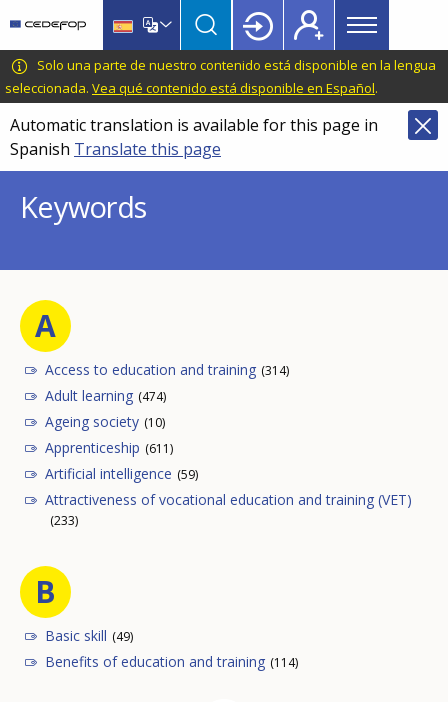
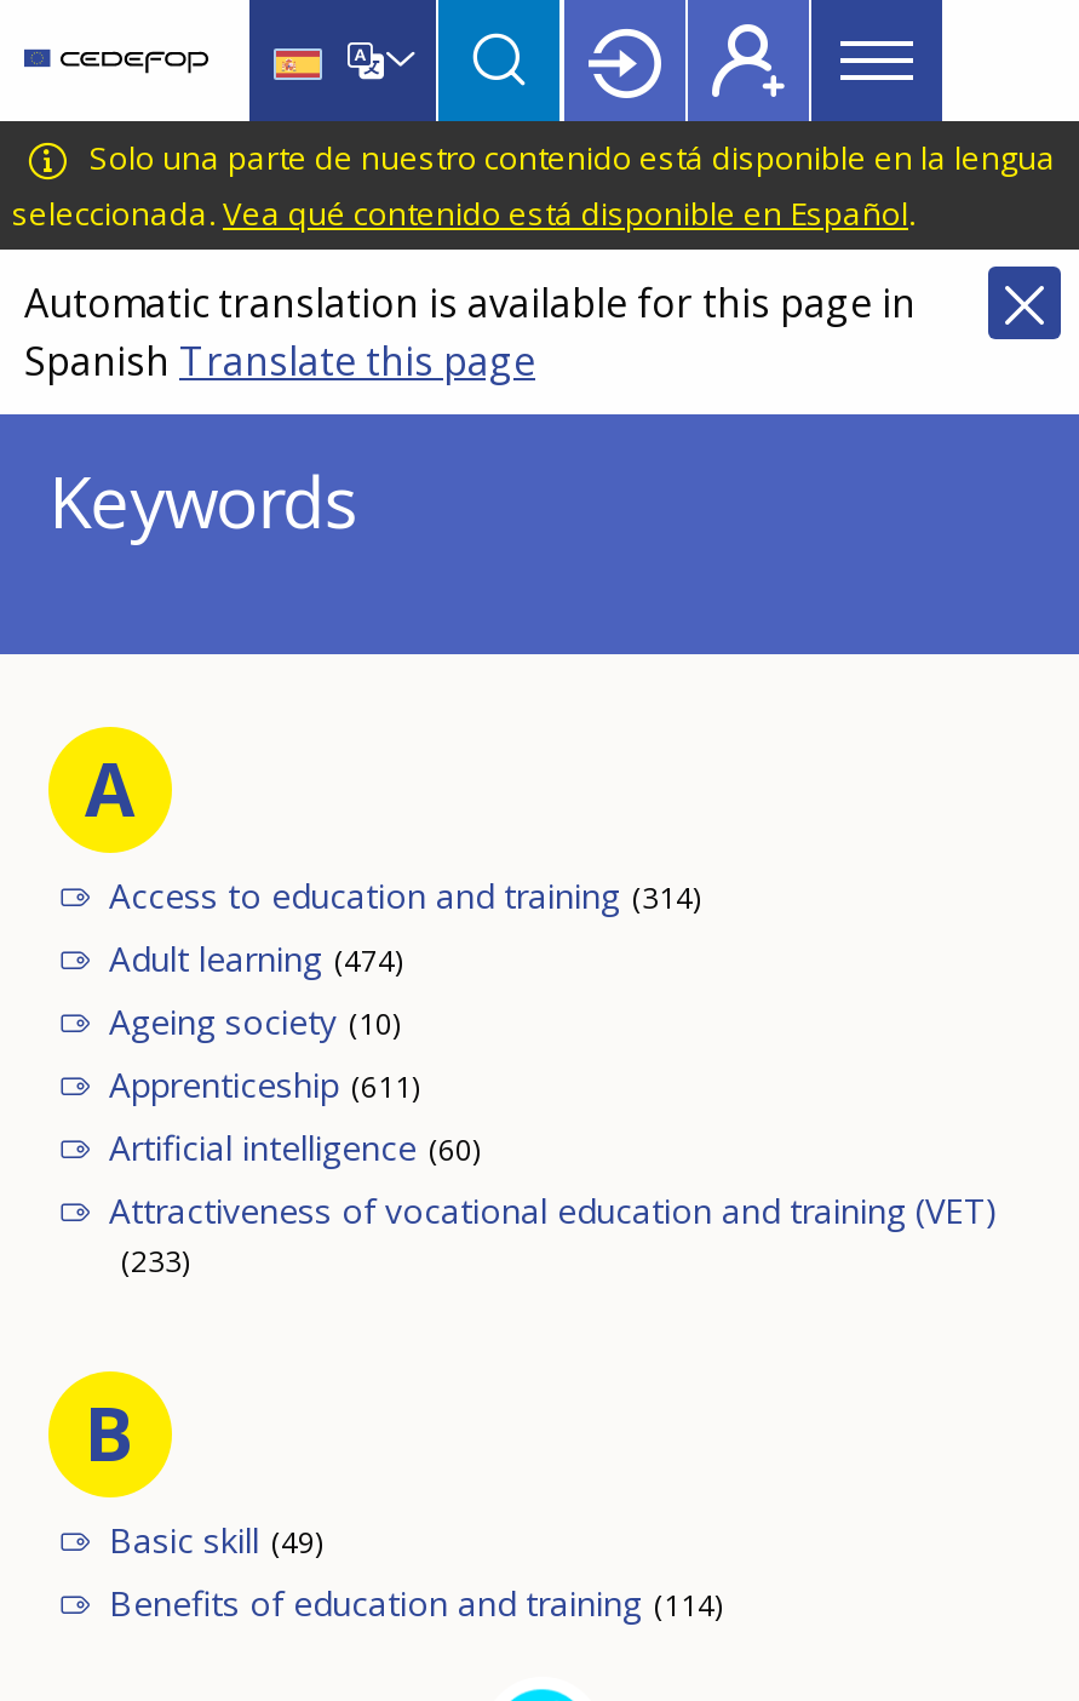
[45,463,198,482] Artificial intelligence (59) -> [109,1123,480,1169] Artificial intelligence (60)

